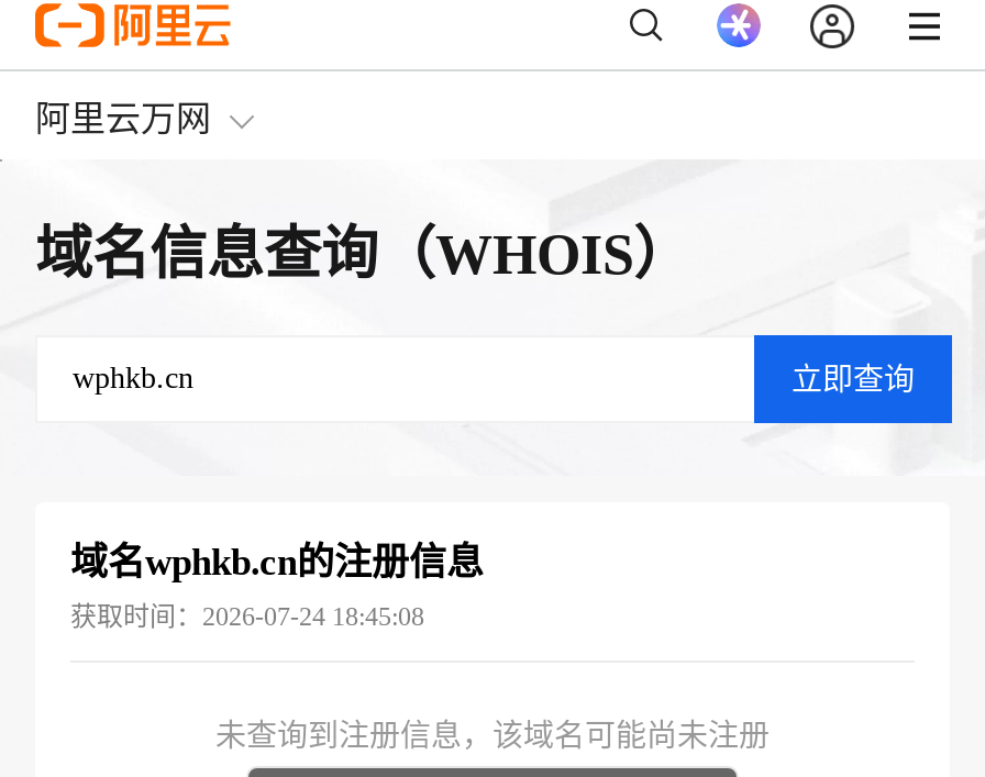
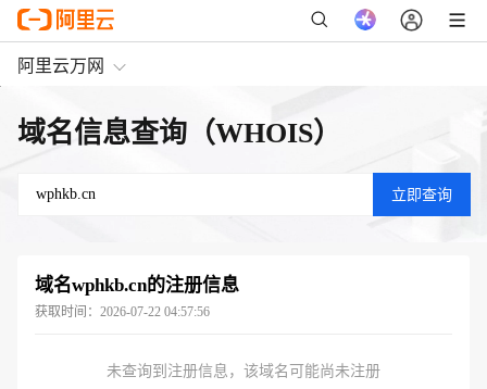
[70,601,424,632] 获取时间：2026-07-24 18:45:08 -> [35,304,210,319] 获取时间：2026-07-22 04:57:56

